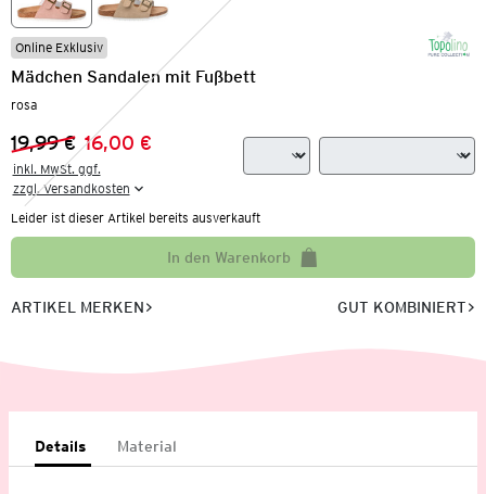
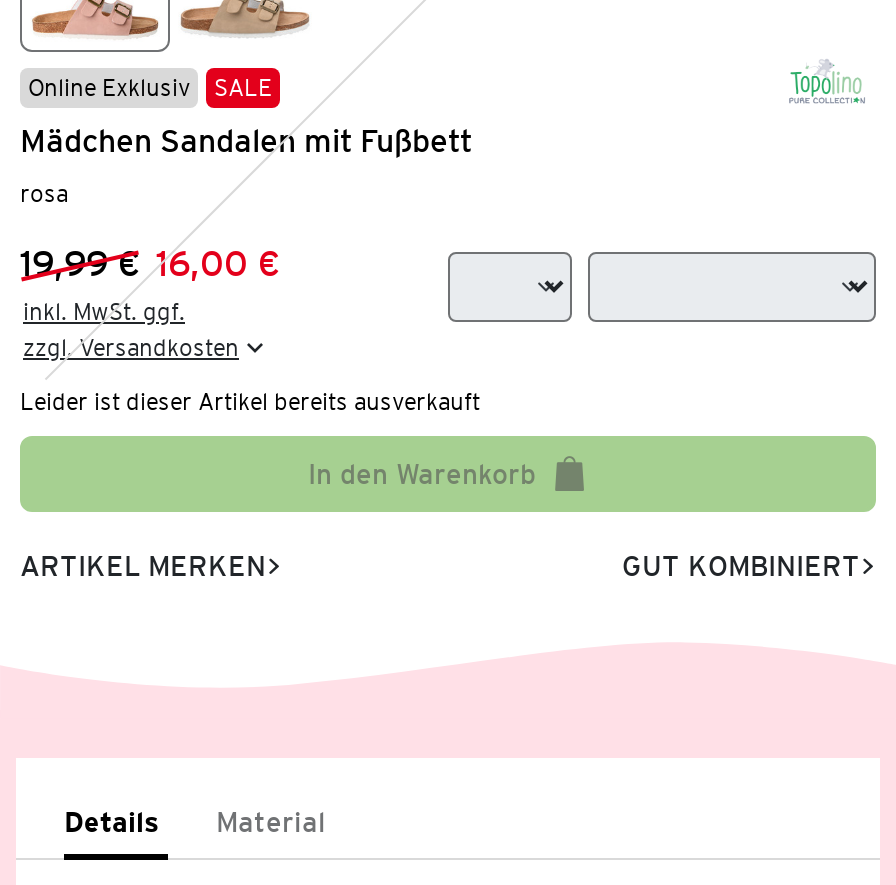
none -> [214,72,272,102] SALE

